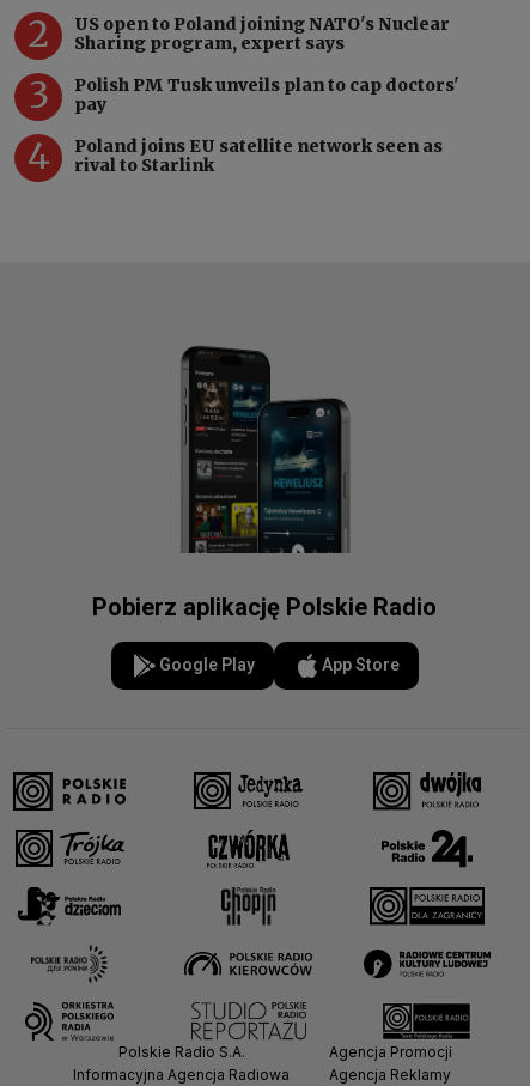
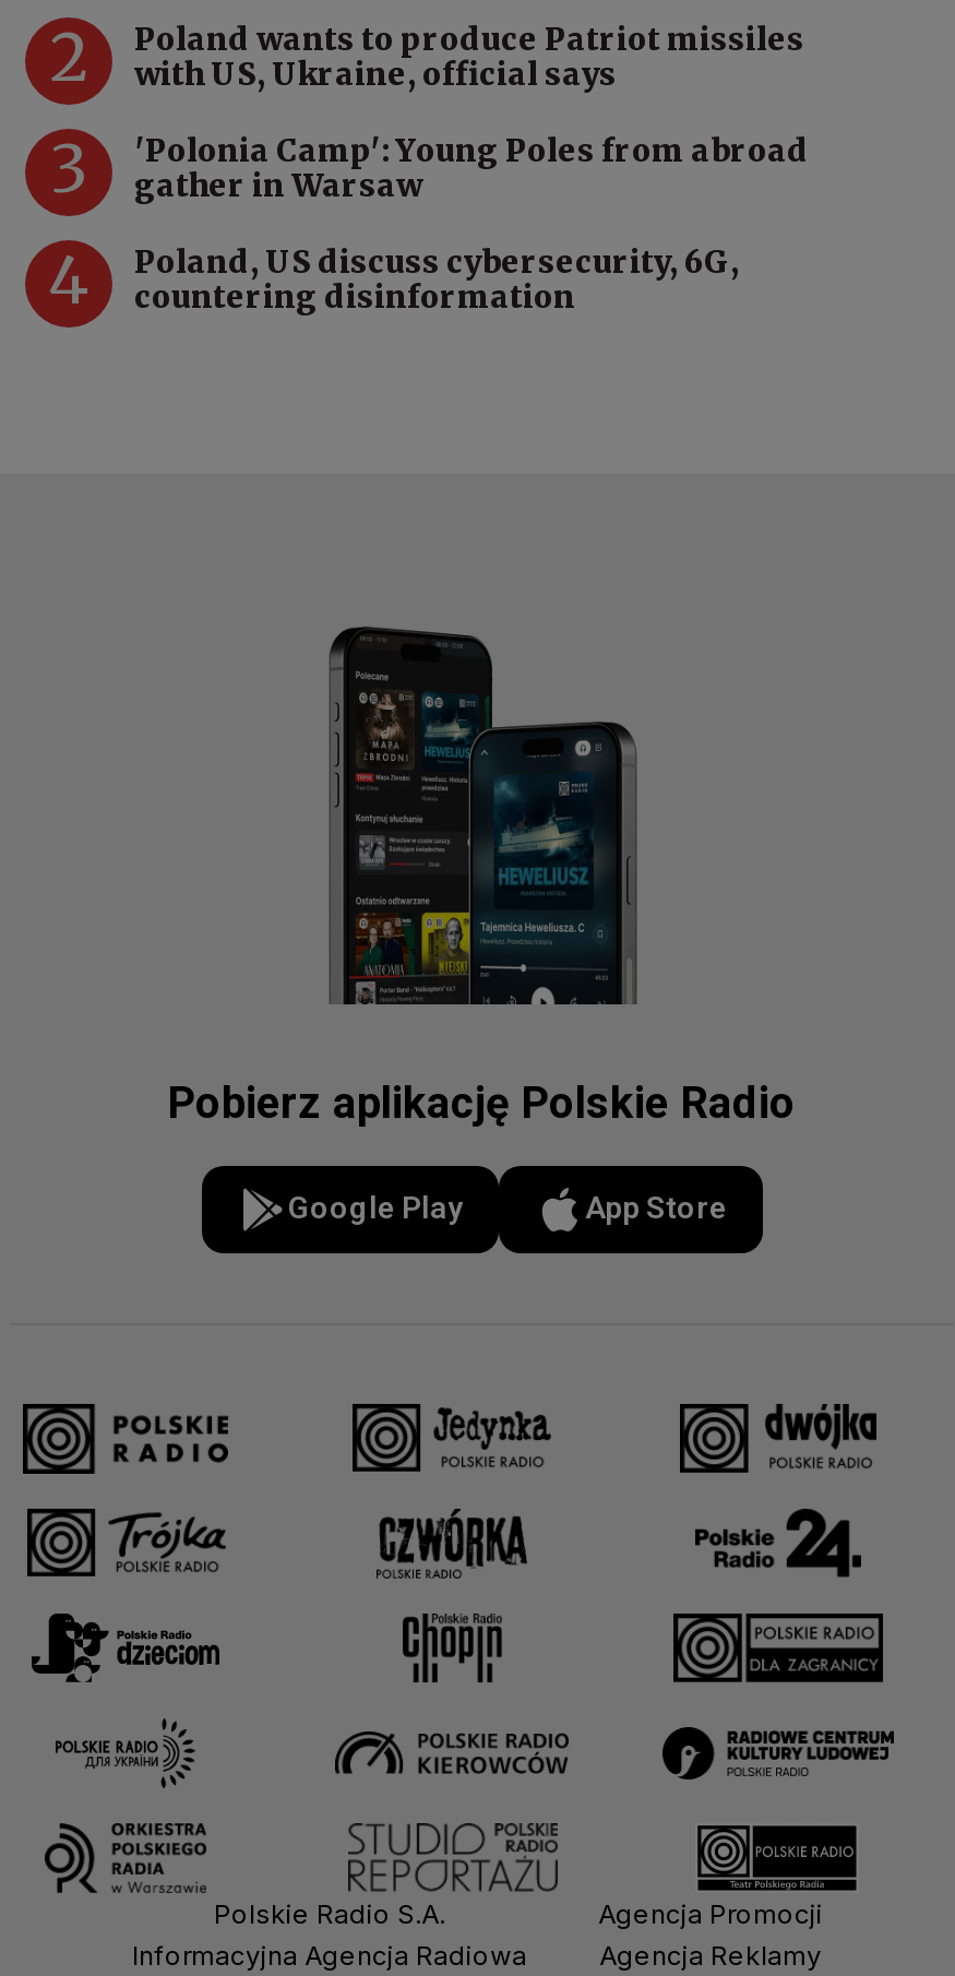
[74,13,450,54] US open to Poland joining NATO's Nuclear | Sharing program, expert says -> [134,19,804,94] Poland wants to produce Patriot missiles | with US, Ukraine, official says
[74,74,459,115] Polish PM Tusk unveils plan to cap doctors' | pay -> [134,131,809,205] 'Polonia Camp': Young Poles from abroad | gather in Warsaw
[74,135,443,176] Poland joins EU satellite network seen as | rival to Starlink -> [134,242,739,316] Poland, US discuss cybersecurity, 6G, | countering disinformation

